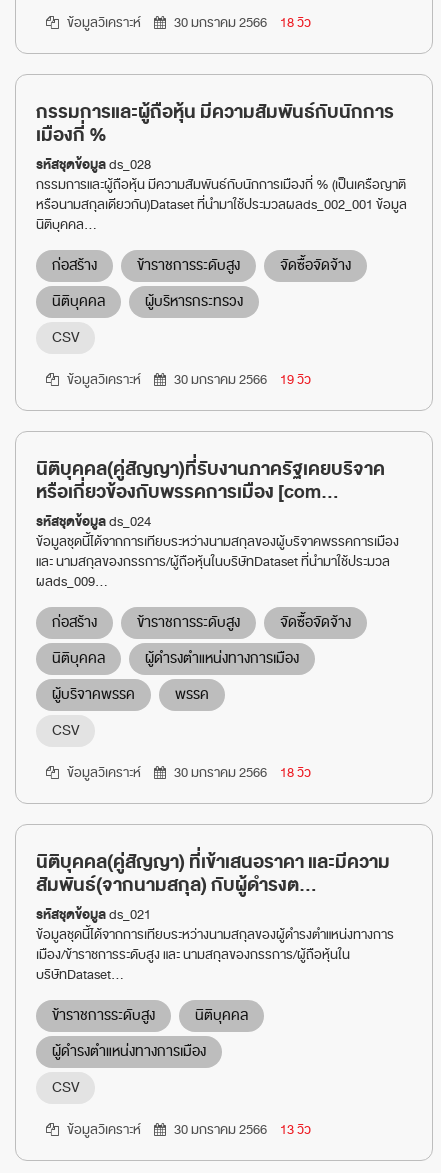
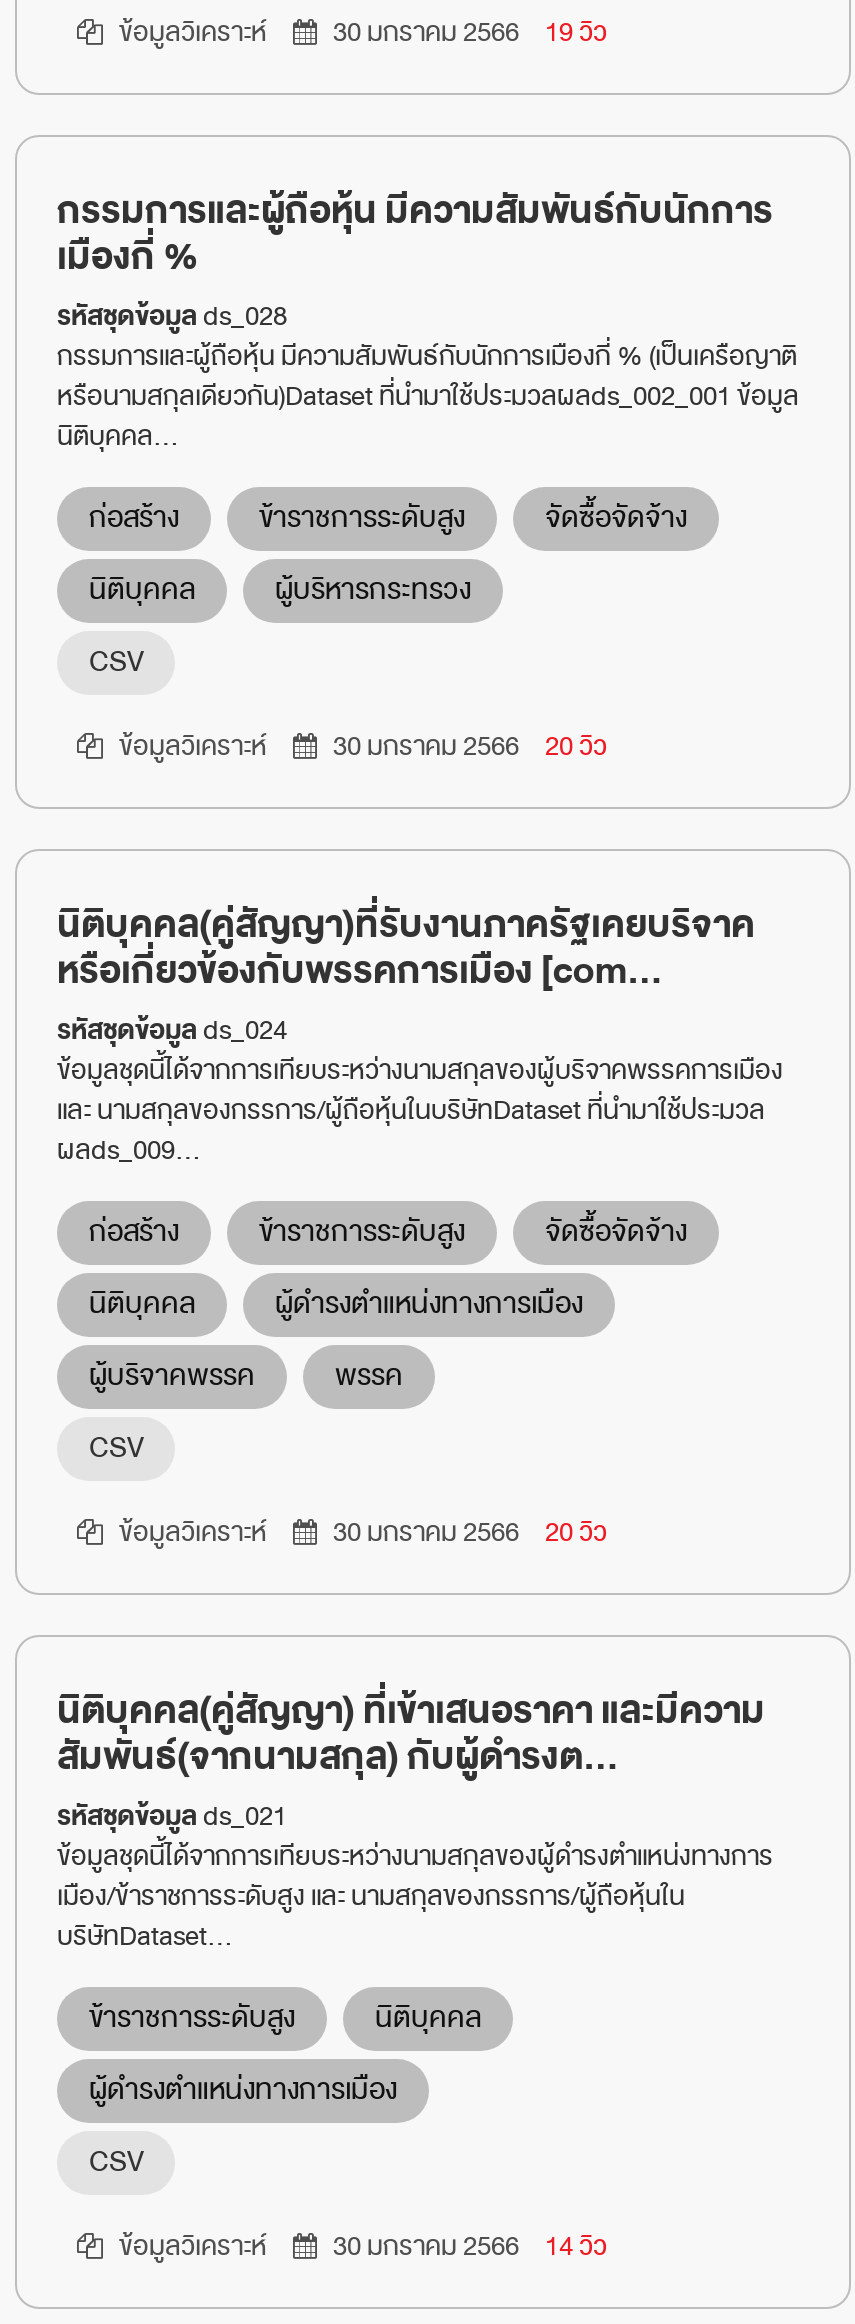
[171,12,311,33] 30 มกราคม 2566 18 วิว -> none
moved [171,369,311,390] -> [327,11,607,53]: 30 มกราคม 2566 19 วิว
none -> [327,725,607,767] 30 มกราคม 2566 20 วิว
[171,762,311,783] 30 มกราคม 2566 18 วิว -> [327,1511,607,1553] 30 มกราคม 2566 20 วิว
[171,1119,311,1140] 30 มกราคม 2566 13 วิว -> [327,2225,607,2267] 30 มกราคม 2566 14 วิว

